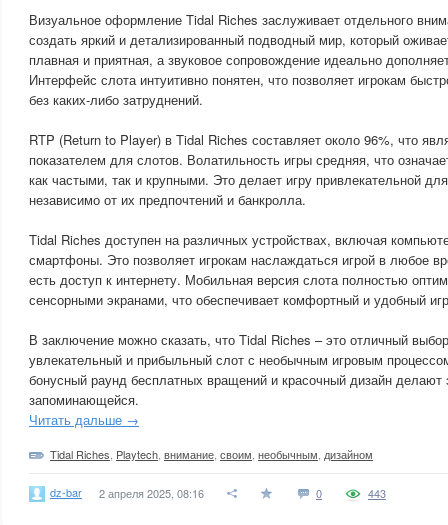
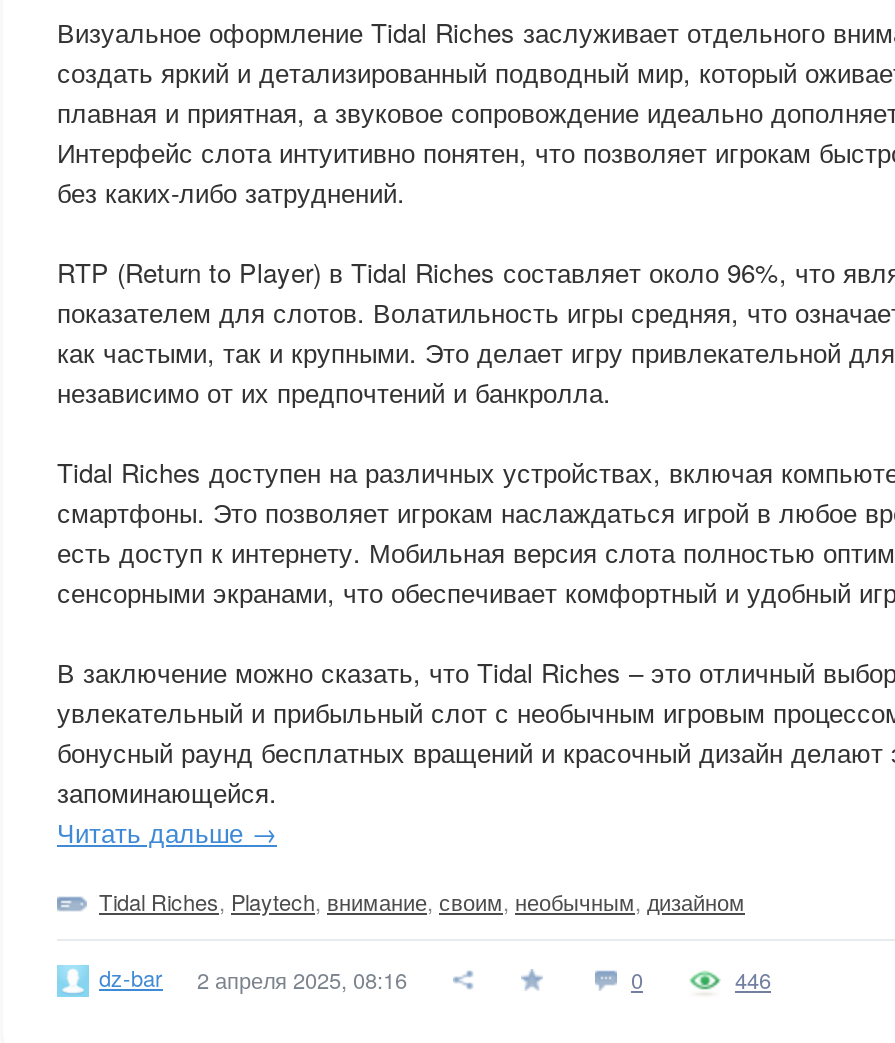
[368,485,386,501] 443 -> [735,963,771,995] 446

